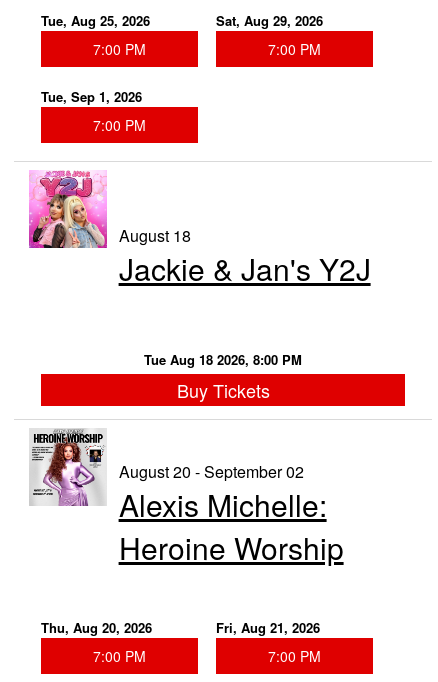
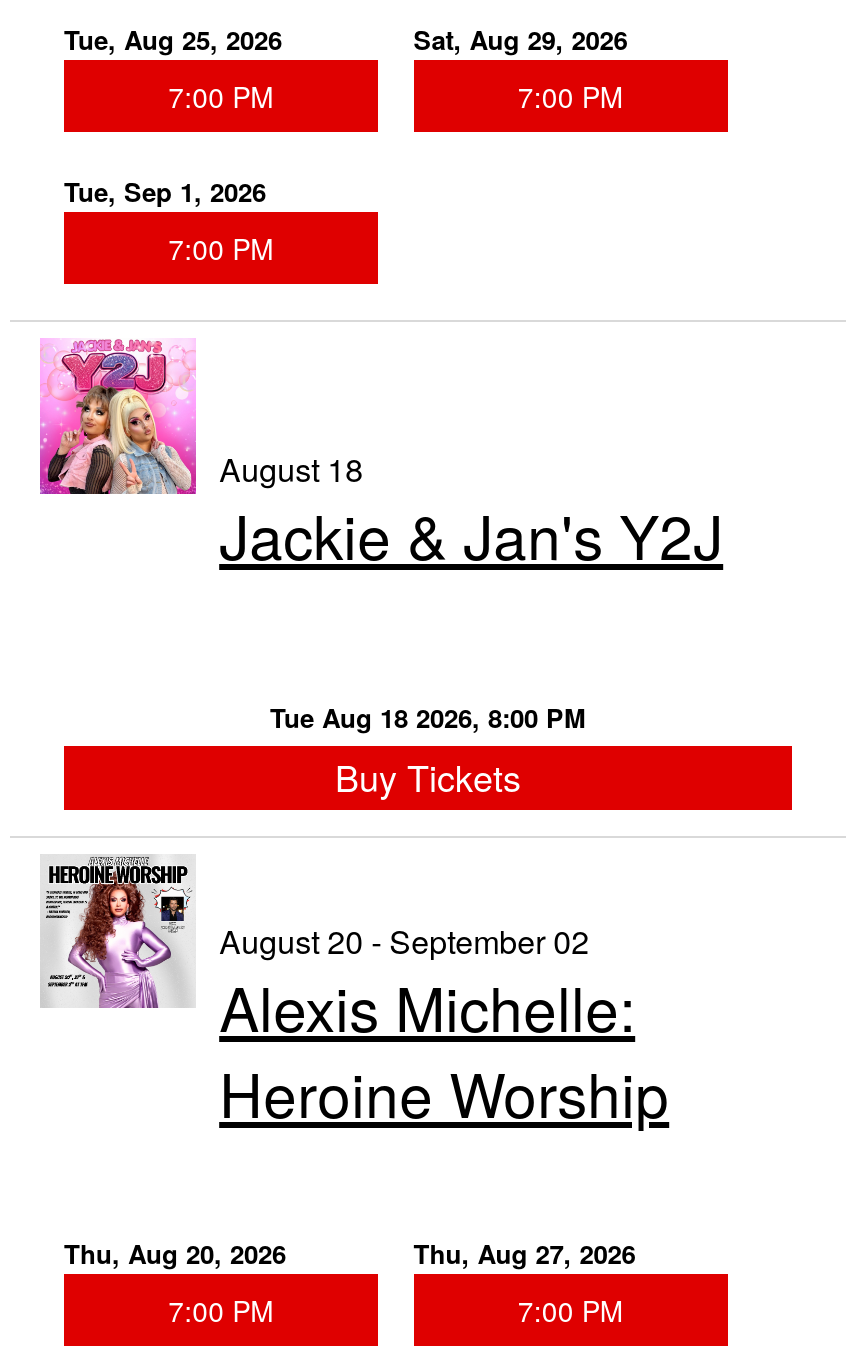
[216,618,320,637] Fri, Aug 21, 2026 -> [413,1233,635,1271] Thu, Aug 27, 2026

